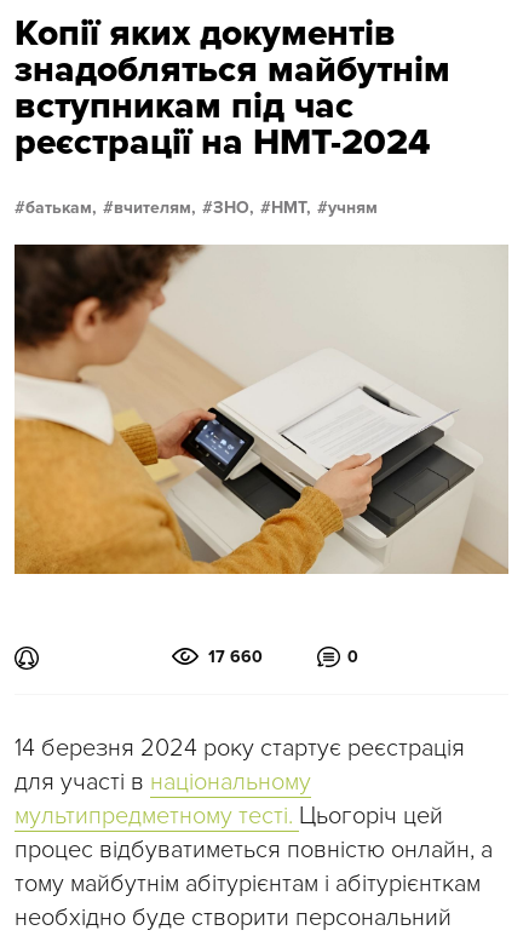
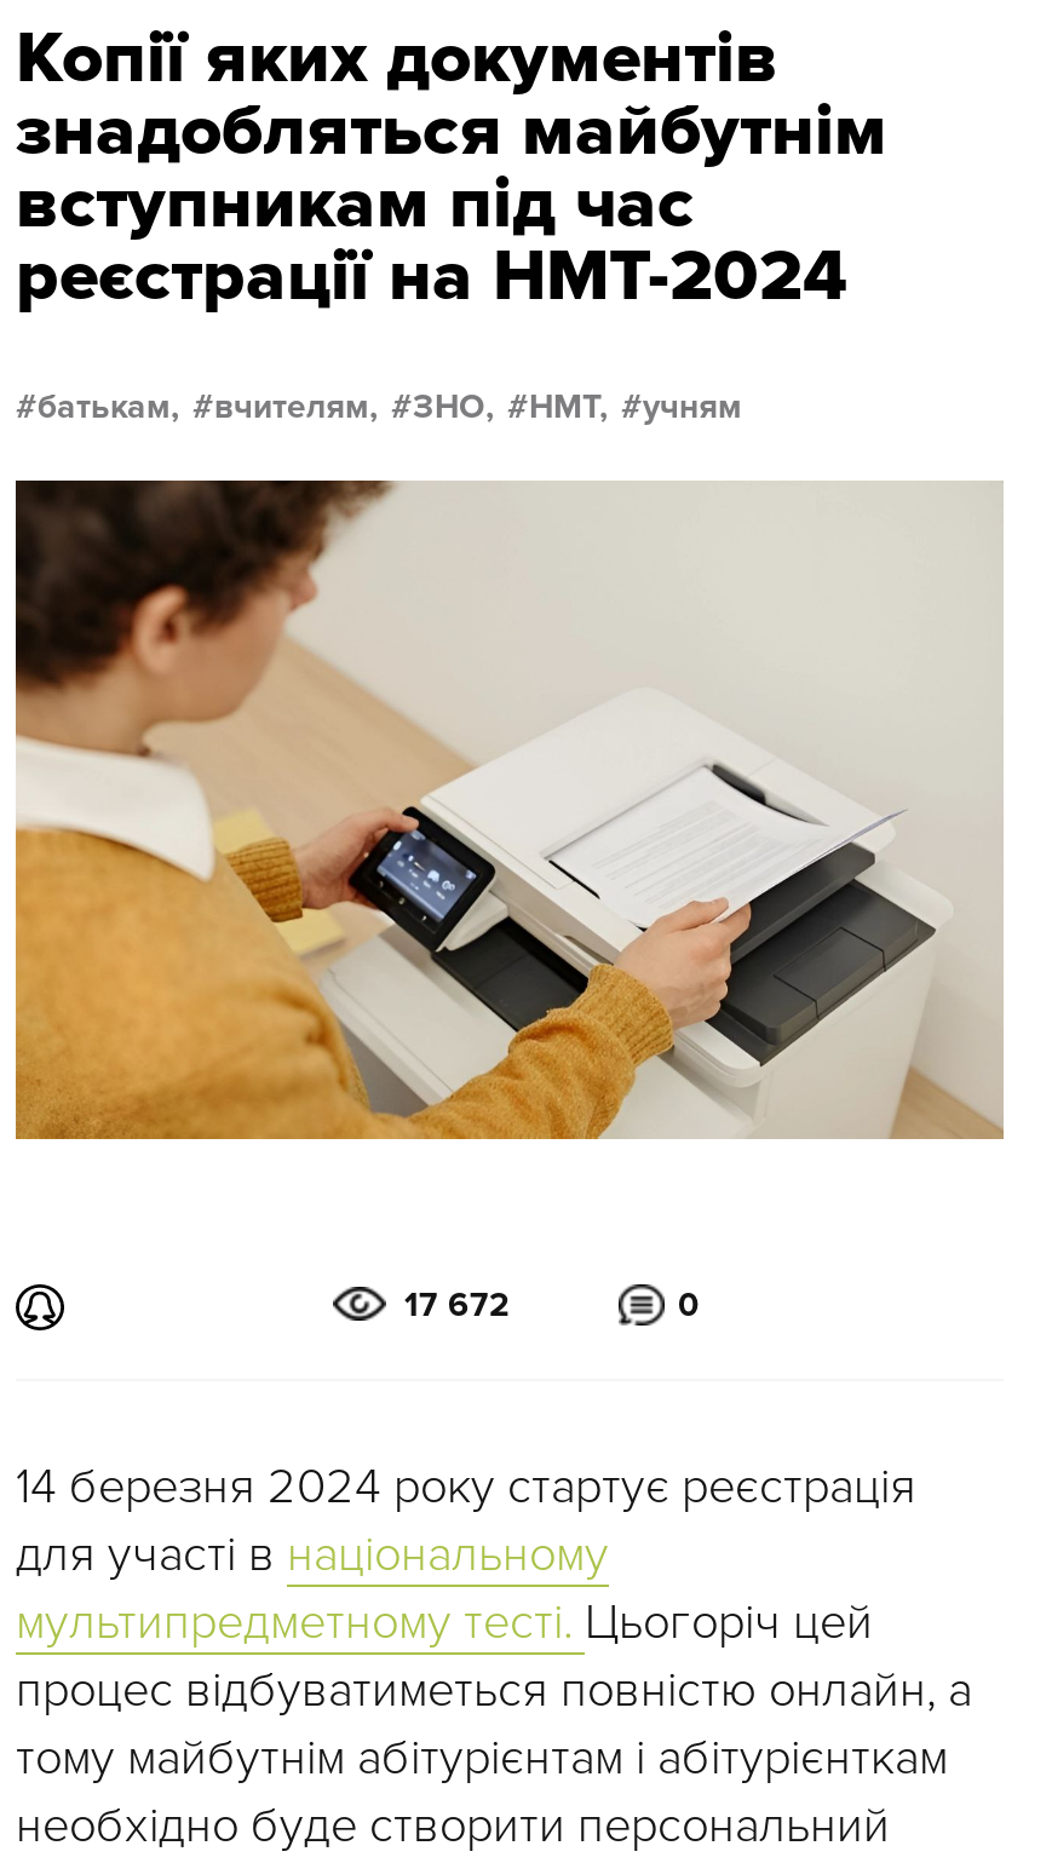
[208,647,262,668] 17 660 -> [404,1285,508,1326] 17 672

